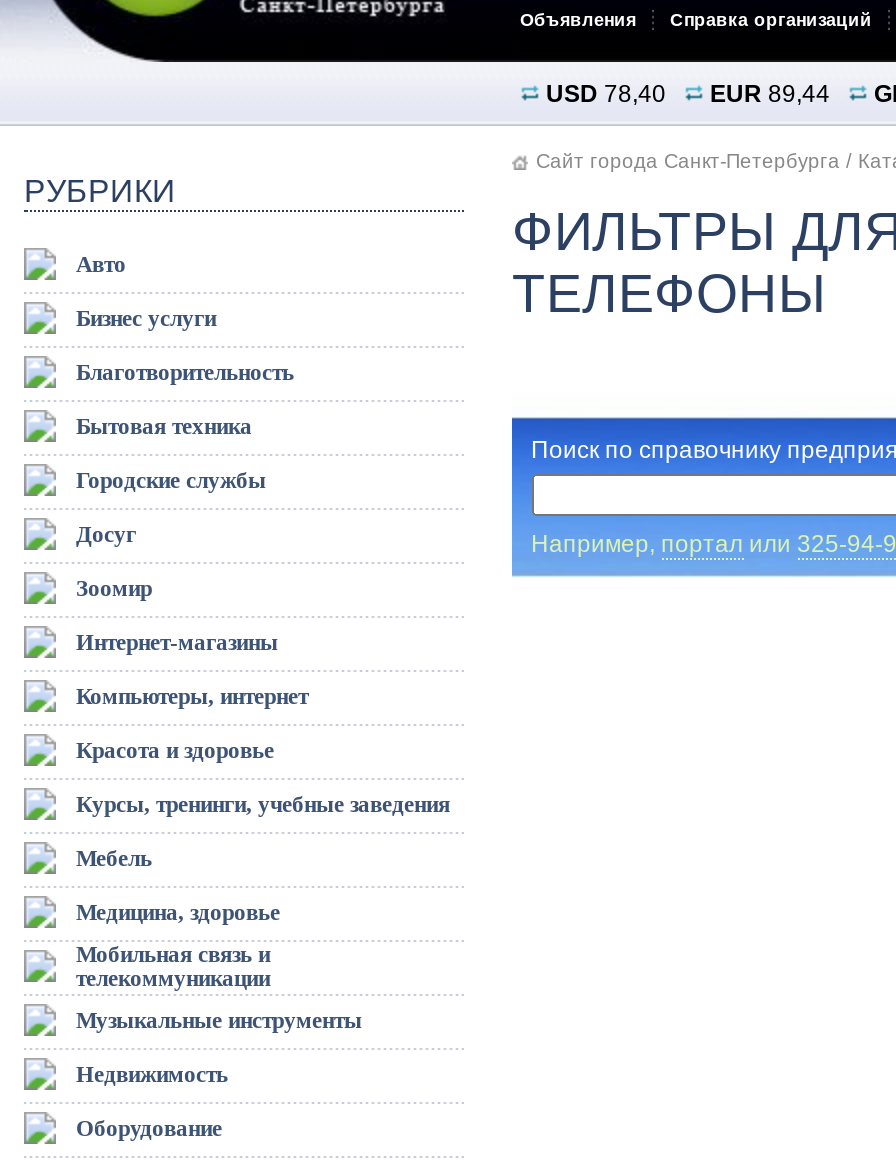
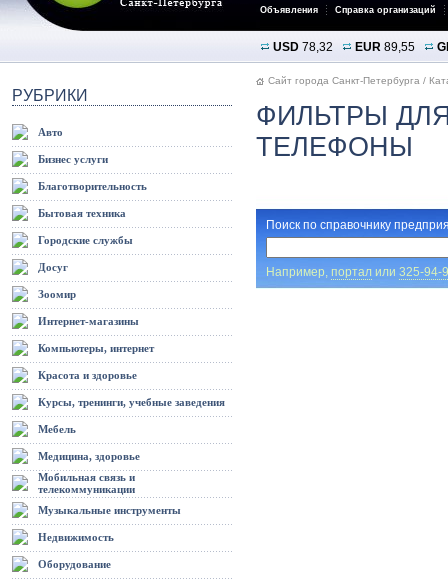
[546,80,684,108] USD 78,40 -> [273,40,342,54] USD 78,32
[710,80,848,108] EUR 89,44 -> [355,40,424,54] EUR 89,55

